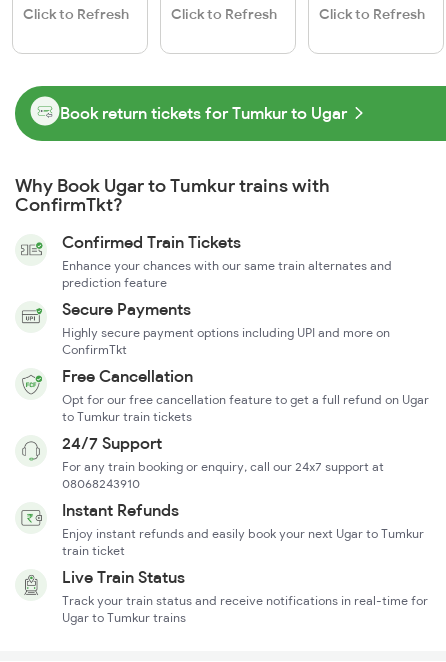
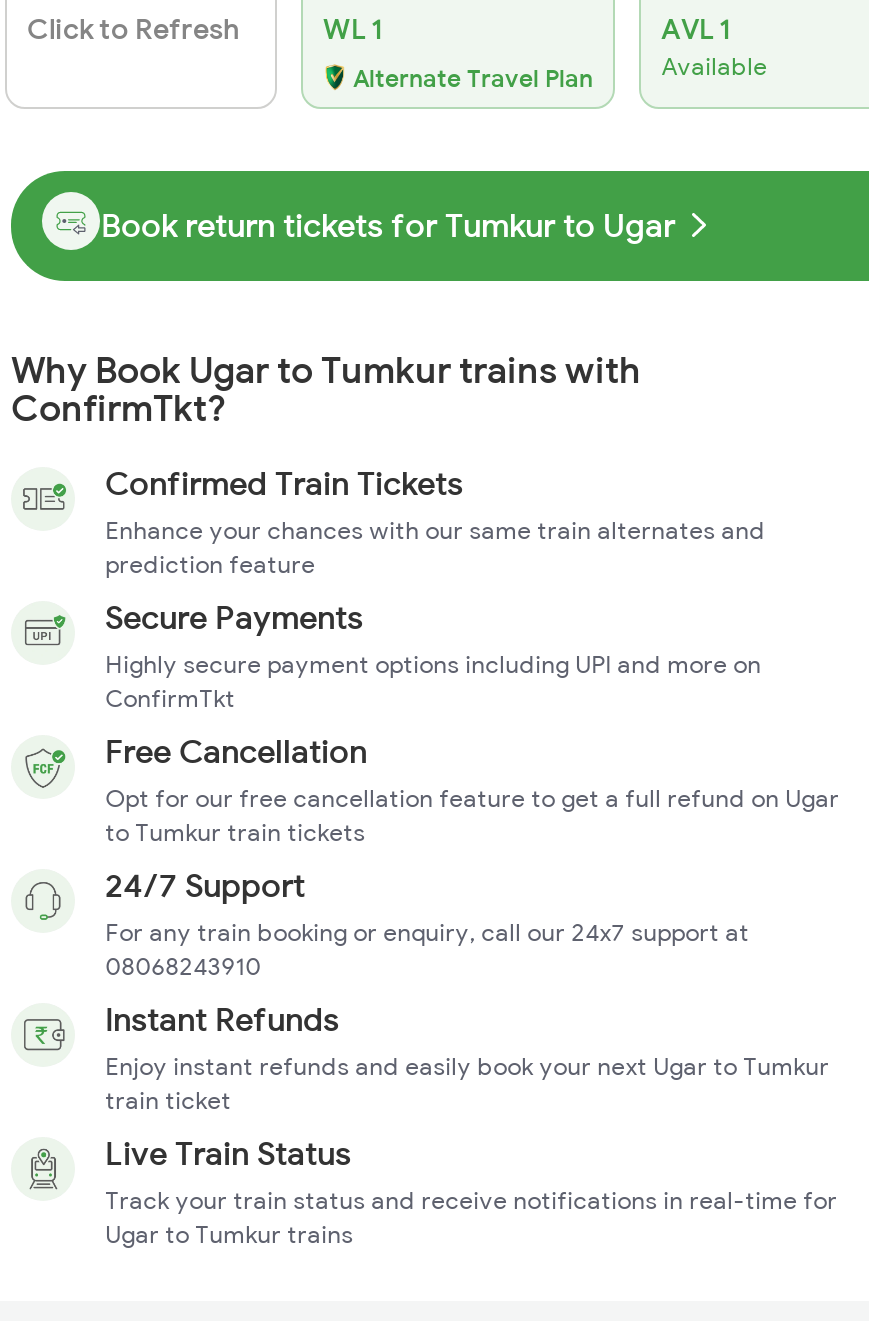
[171,5,277,23] Click to Refresh -> [323,10,593,92] WL 1 | Alternate Travel Plan
[319,5,425,23] Click to Refresh -> [661,10,767,80] AVL 1 | Available

